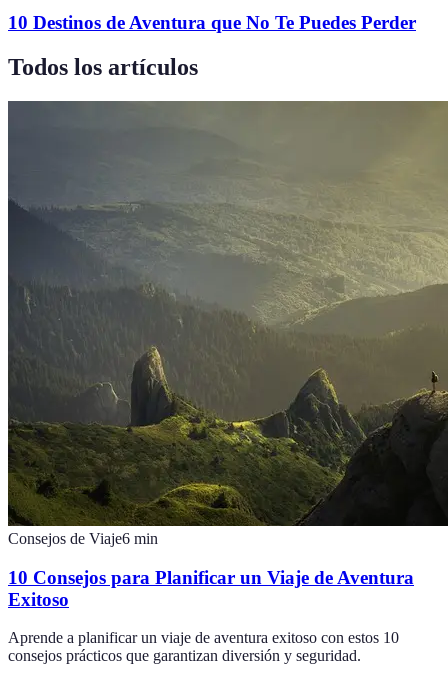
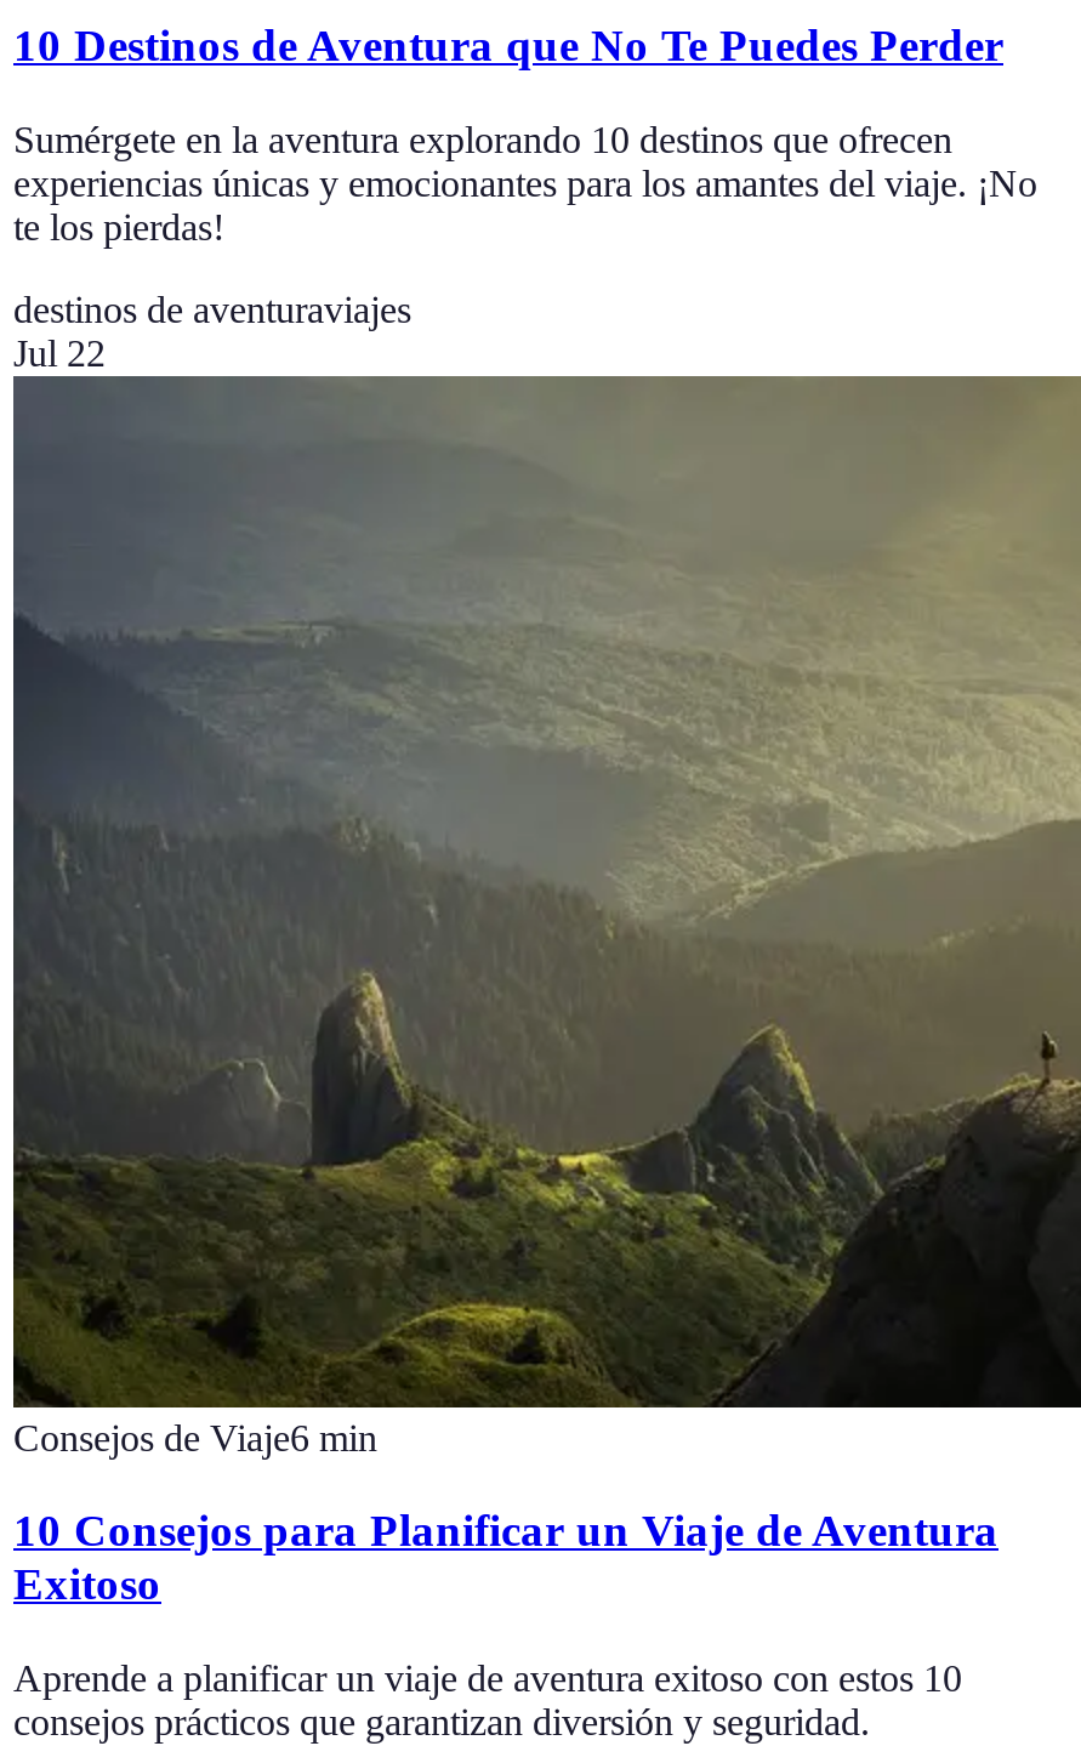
[8,54,198,80] Todos los artículos -> [13,117,1037,372] Sumérgete en la aventura explorando 10 destinos que ofrecen | experiencias únicas y emocionantes para los amantes del viaje. ¡No | te los pierdas! | destinos de aventuraviajes | Jul 22

